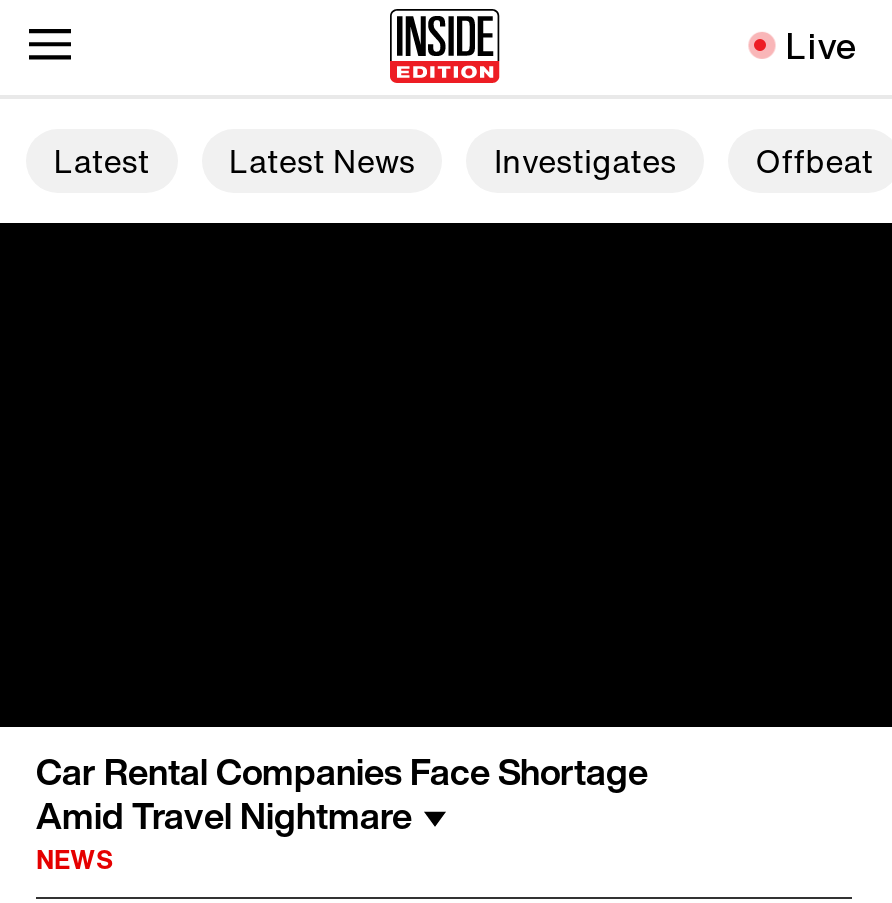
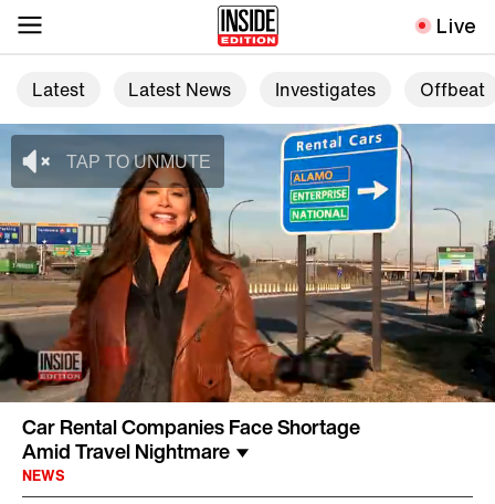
none -> [3,124,492,403] [image]

